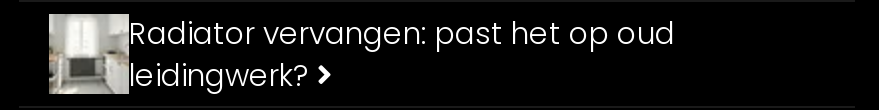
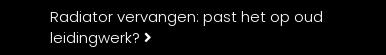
[47,12,123,96] [image] -> none

